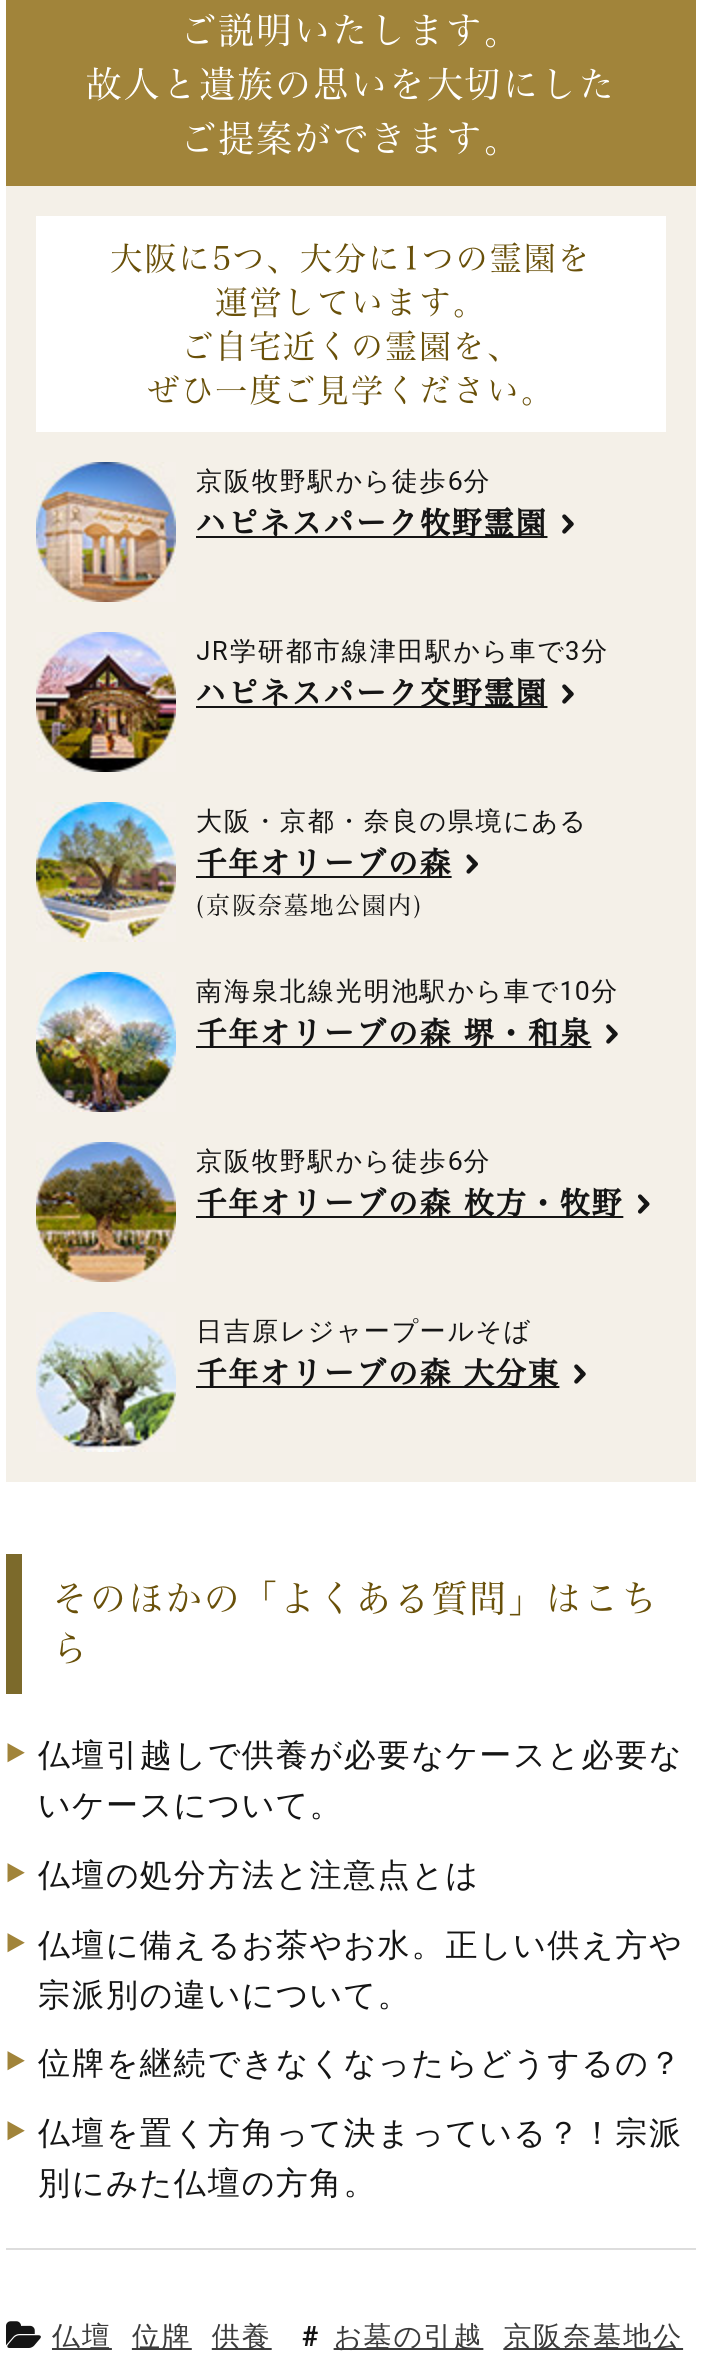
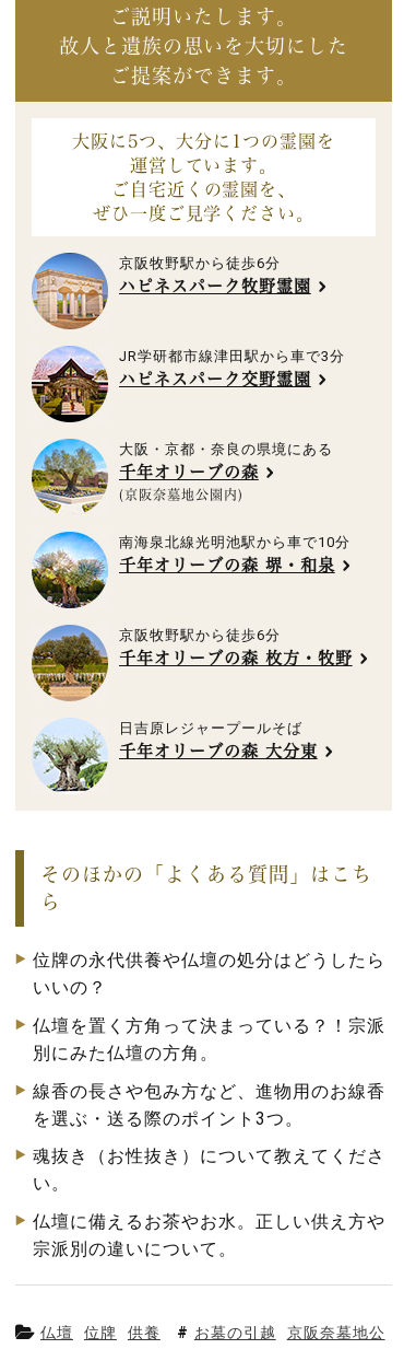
[38,1737,683,2082] 仏壇引越しで供養が必要なケースと必要な | いケースについて。 | 仏壇の処分方法と注意点とは | 位牌を継続できなくなったらどうするの？ -> [33,950,385,998] 位牌の永代供養や仏壇の処分はどうしたら | いいの？
moved [38,1925,683,2013] -> [33,1211,385,1259]: 仏壇に備えるお茶やお水。正しい供え方や | 宗派別の違いについて。
moved [38,2114,683,2202] -> [33,1015,385,1063]: 仏壇を置く方角って決まっている？！宗派 | 別にみた仏壇の方角。
none -> [33,1081,385,1194] 線香の長さや包み方など、進物用のお線香 | を選ぶ・送る際のポイント3つ。 | 魂抜き（お性抜き）について教えてくださ | い。

